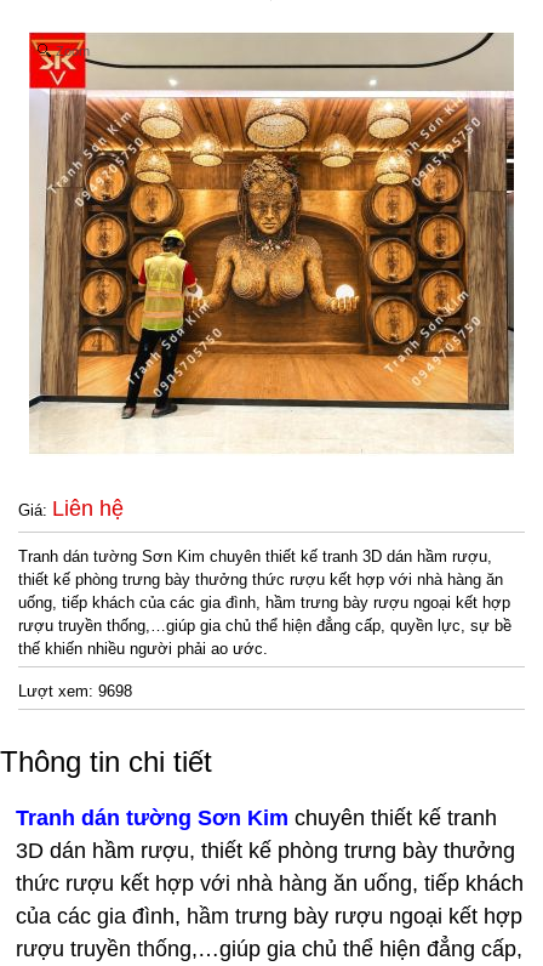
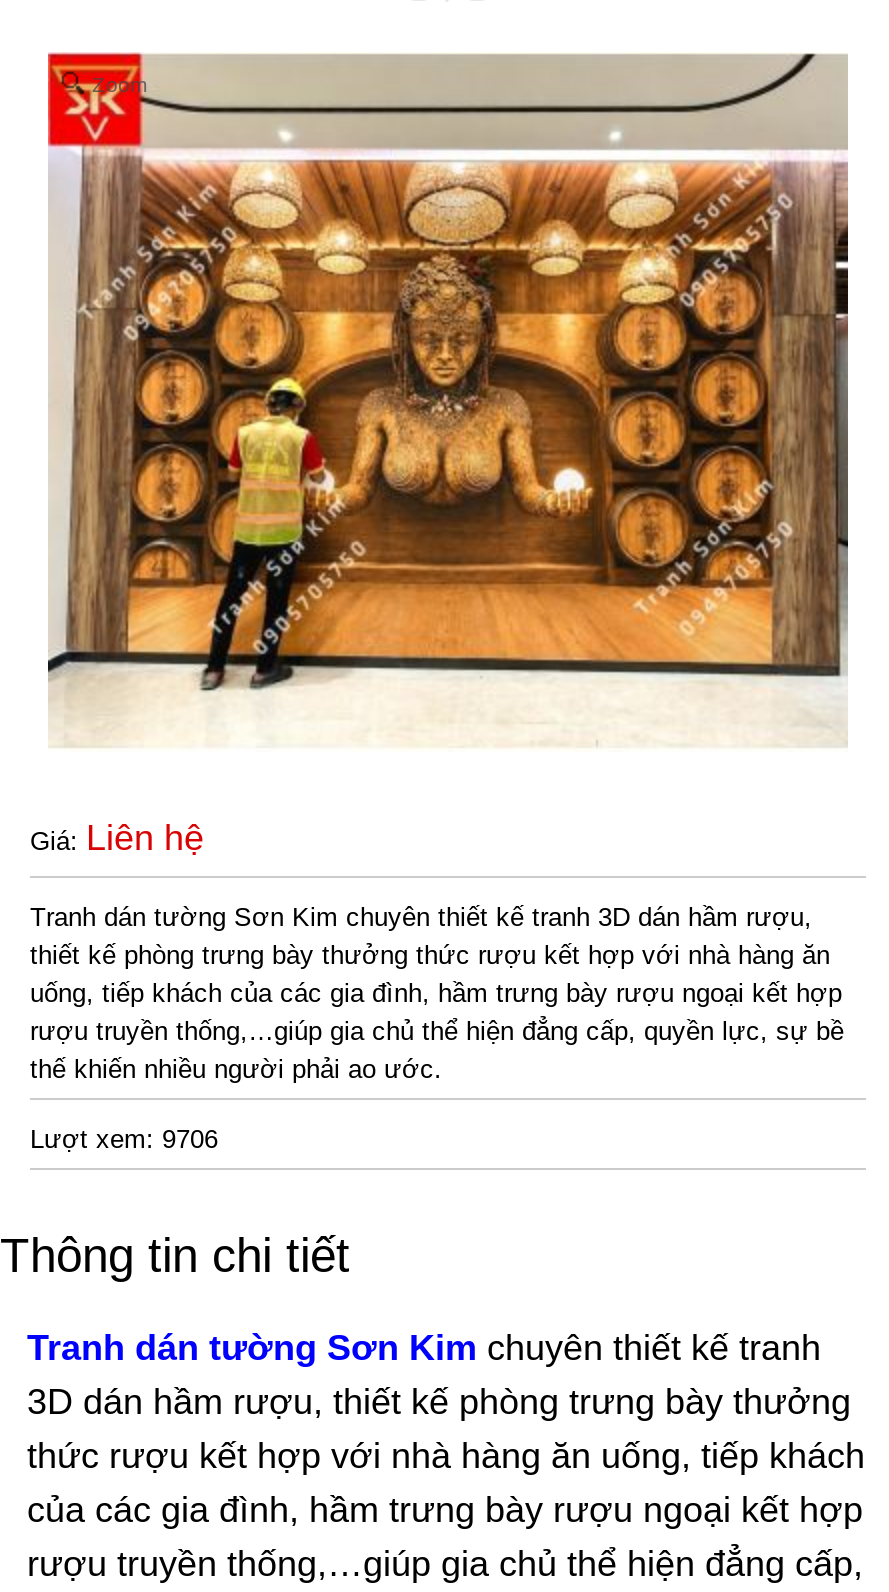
[18,682,132,700] Lượt xem: 9698 -> [30,1124,218,1154] Lượt xem: 9706

